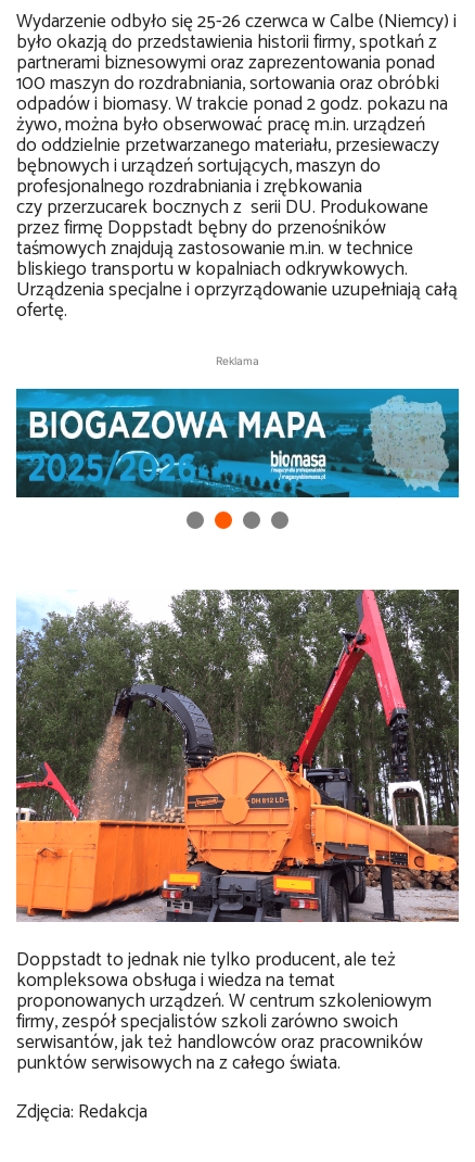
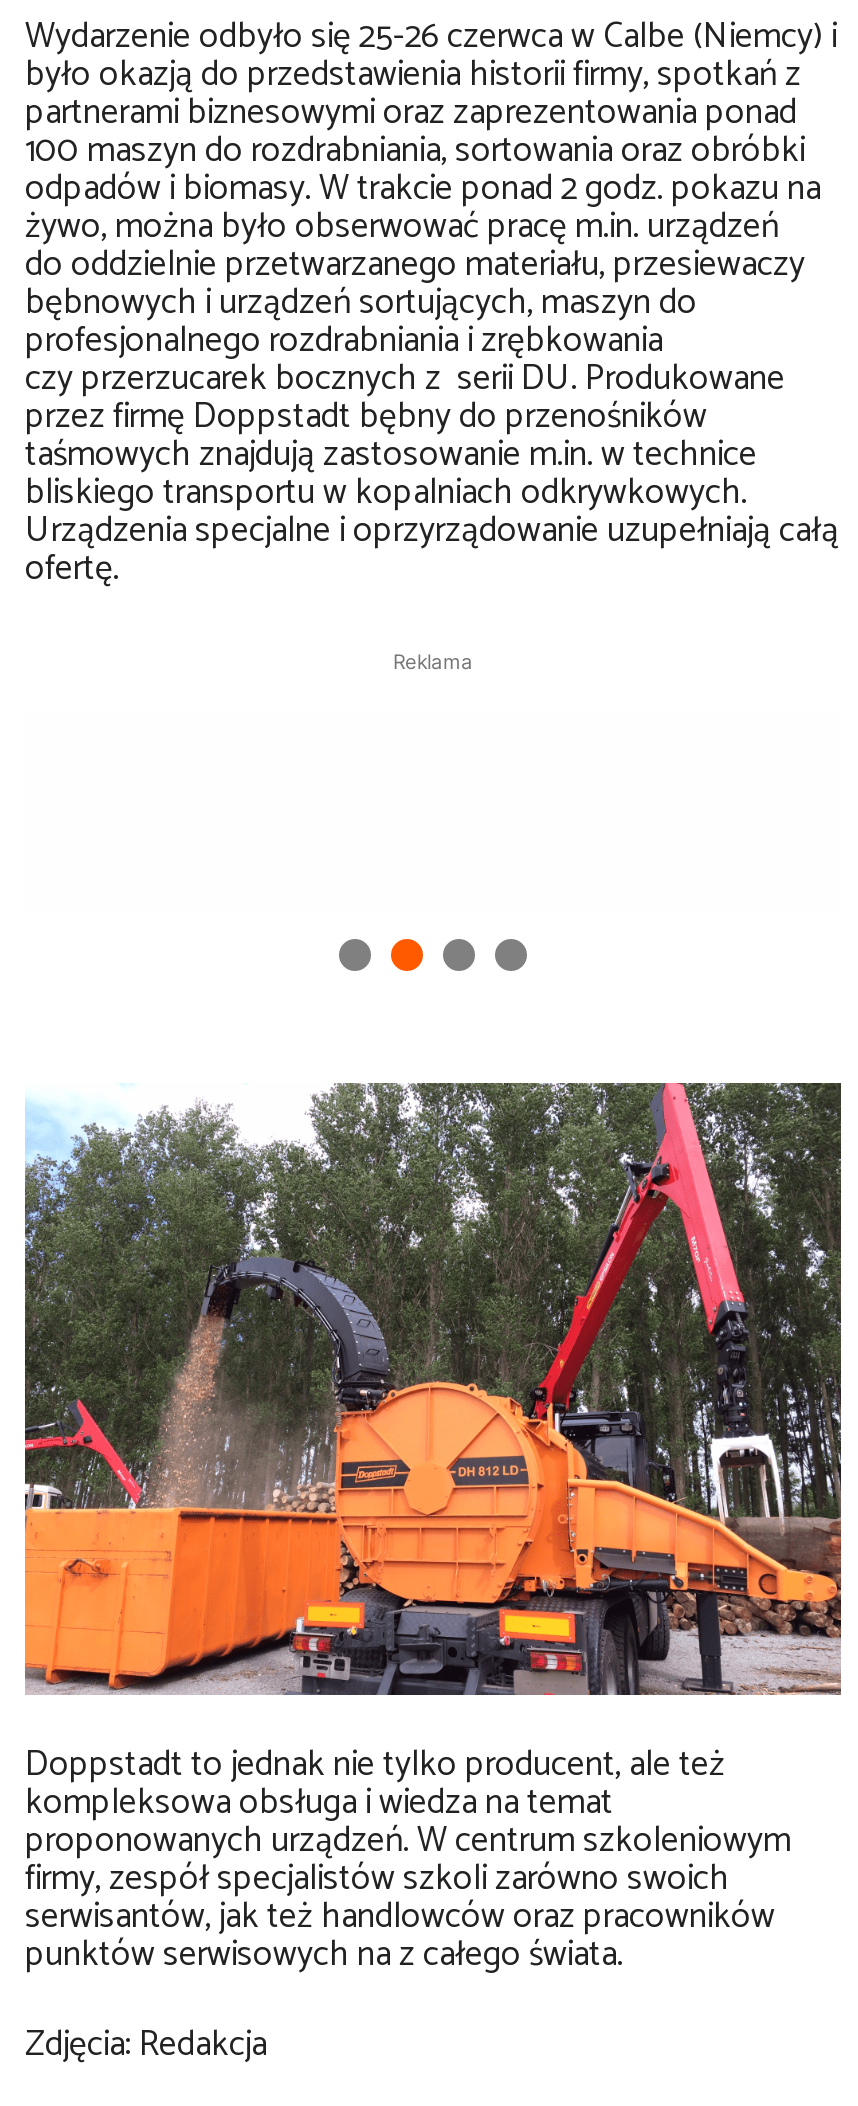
[15,388,460,498] [image] -> none

